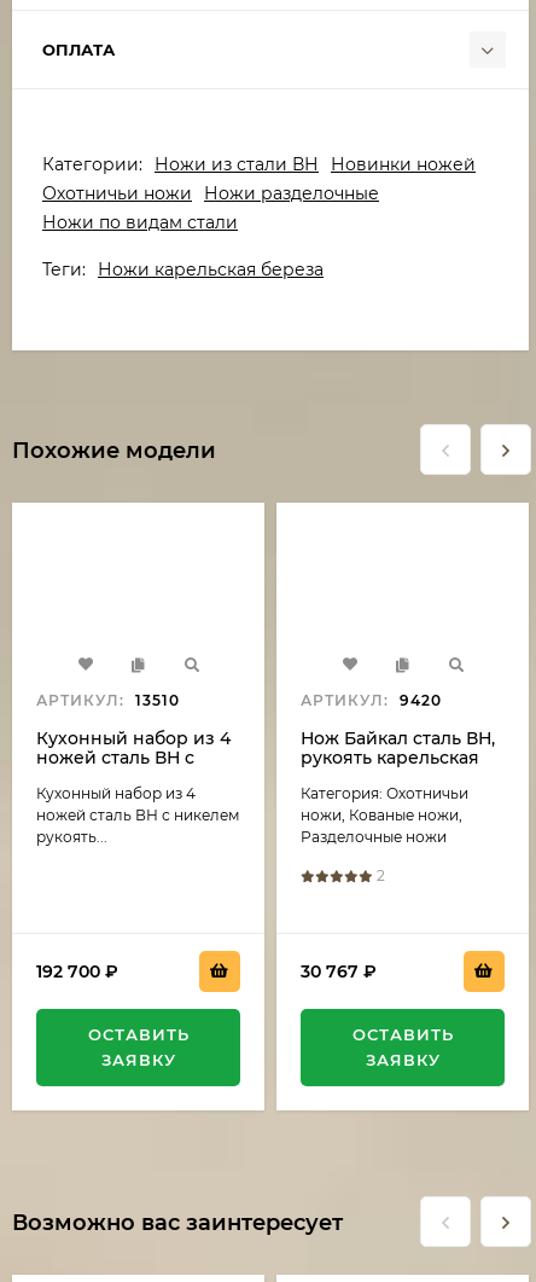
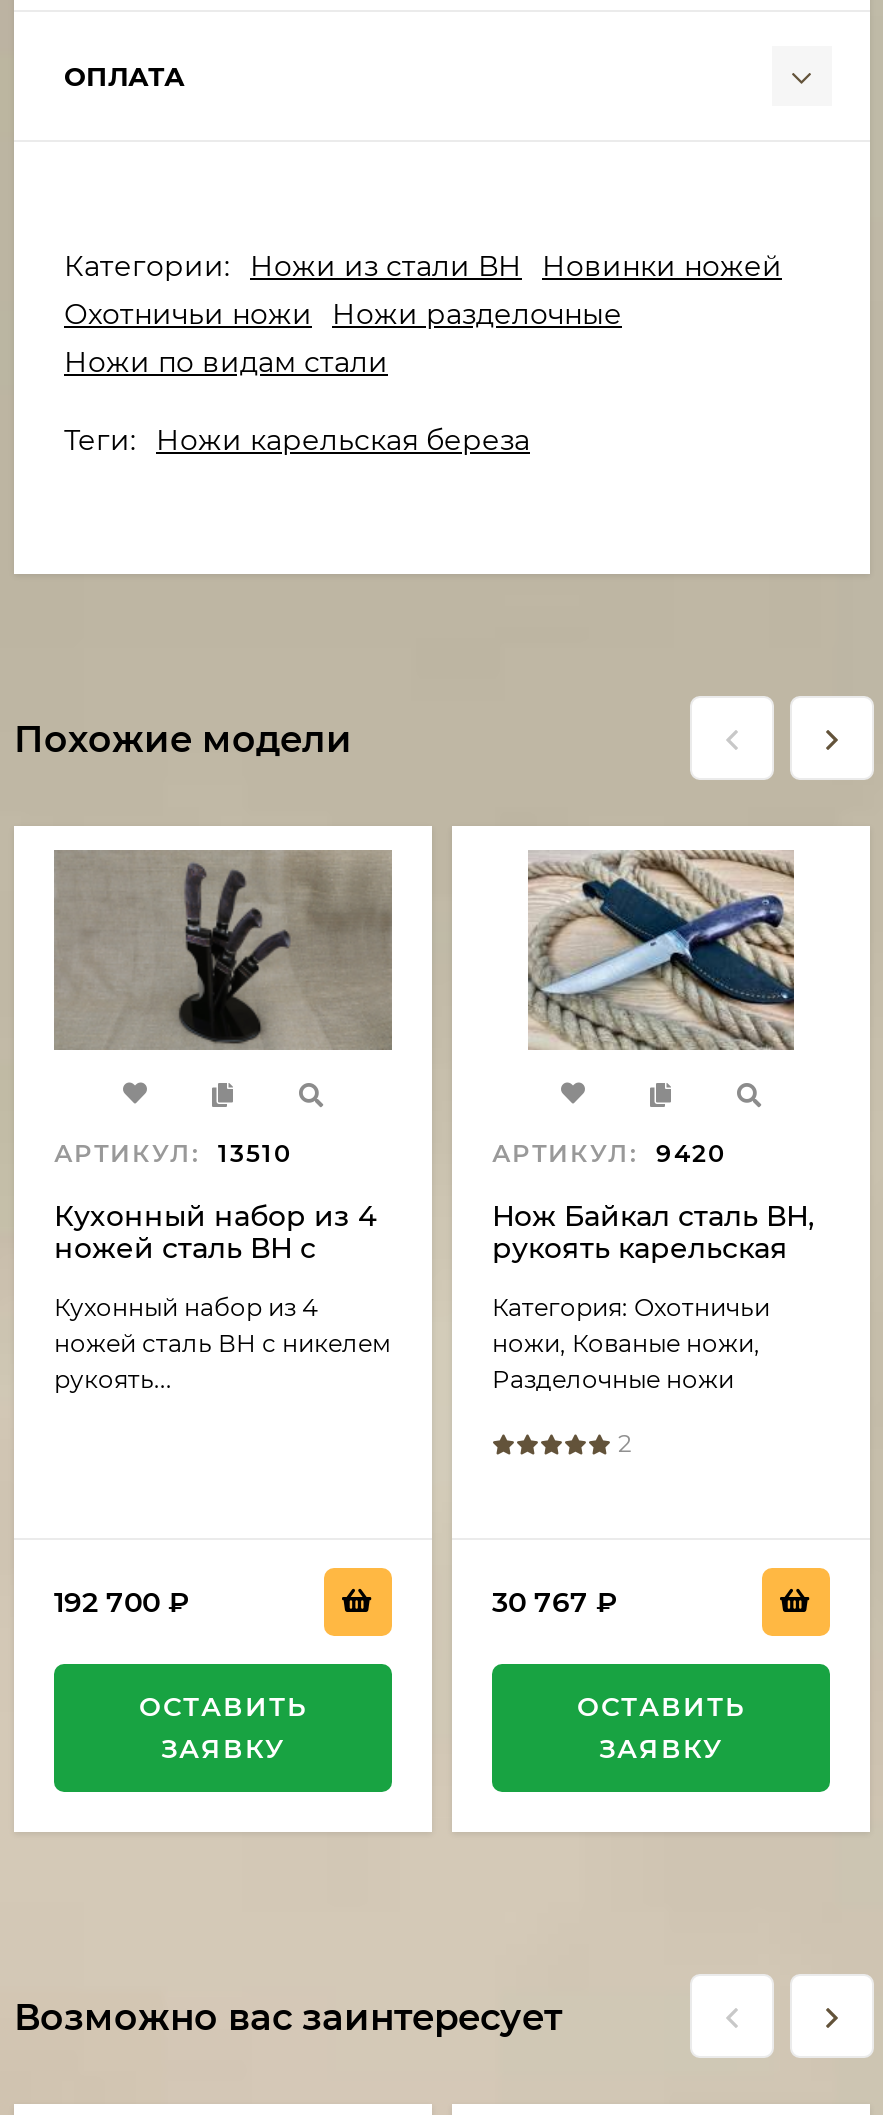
none -> [52,848,394,1052] [image]
none -> [526,848,796,1052] [image]

